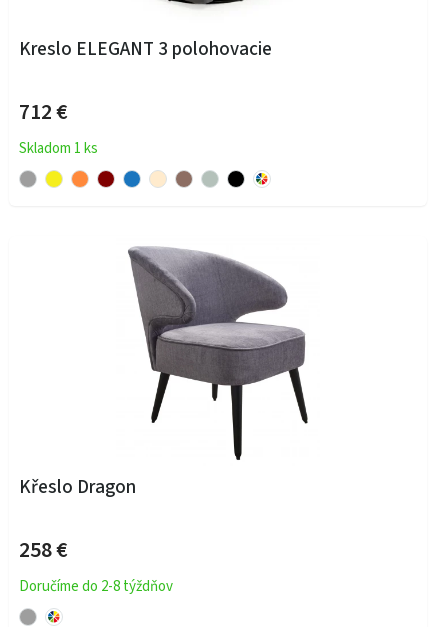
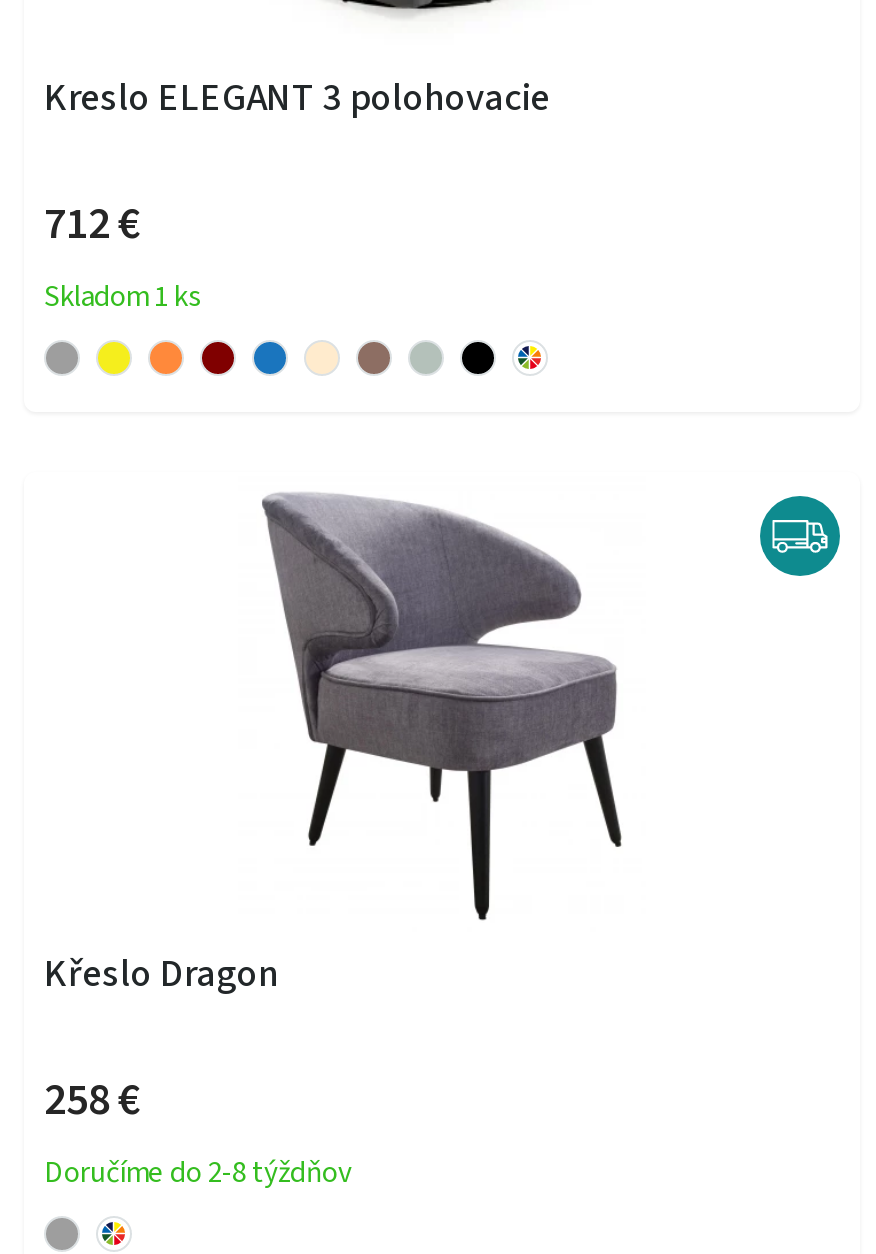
none -> [758,494,842,578] [image]

